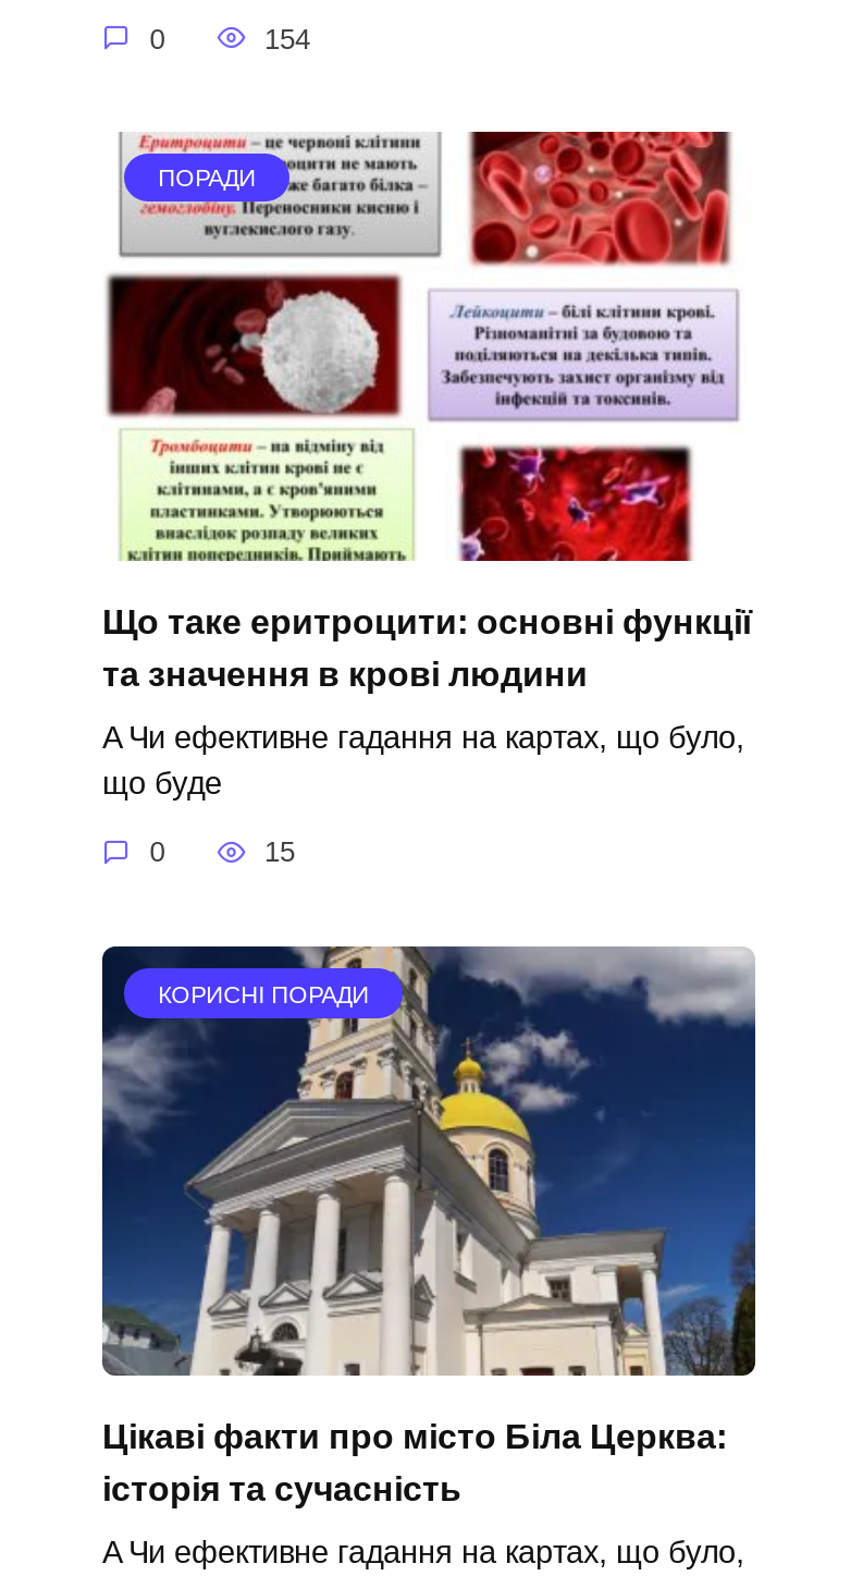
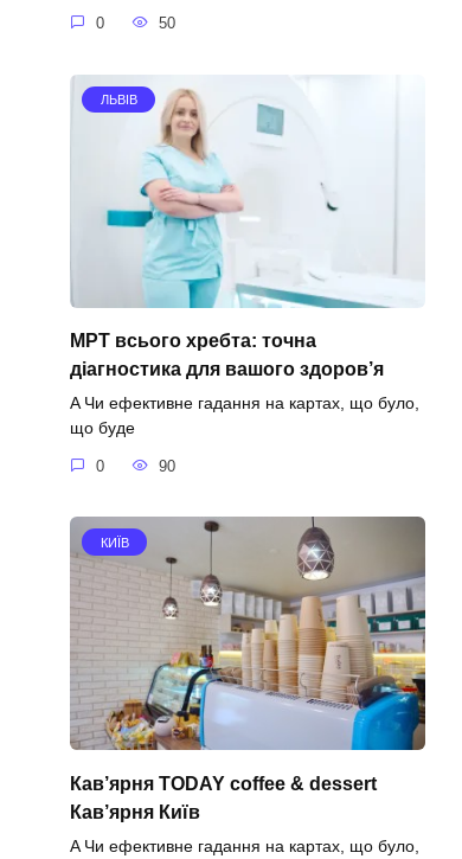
[264,22,310,55] 154 -> [158,14,175,32] 50
[104,130,738,563] [image] | ПОРАДИ -> [70,73,424,309] [image] | ЛЬВІВ
[102,604,753,693] Що таке еритроцити: основні функції | та значення в крові людини -> [70,330,384,379] МРТ всього хребта: точна | діагностика для вашого здоров’я
[264,836,295,869] 15 -> [158,457,175,475] 90
[102,946,757,1378] [image] | КОРИСНІ ПОРАДИ -> [70,517,426,751] [image] | КИЇВ
[102,1418,727,1507] Цікаві факти про місто Біла Церква: | історія та сучасність -> [70,773,377,821] Кав’ярня TODAY coffee & dessert | Кав’ярня Київ

